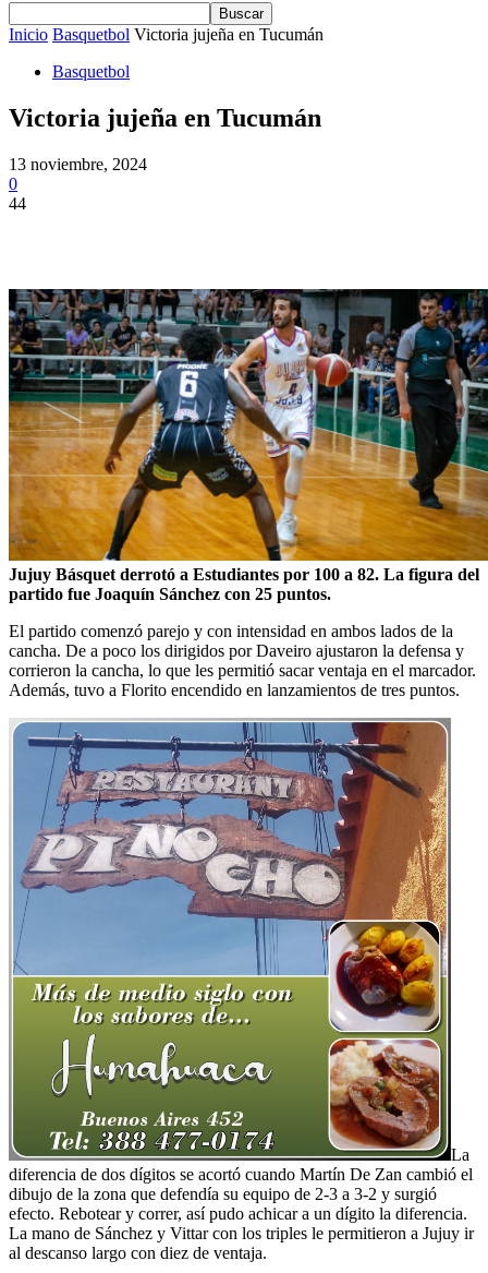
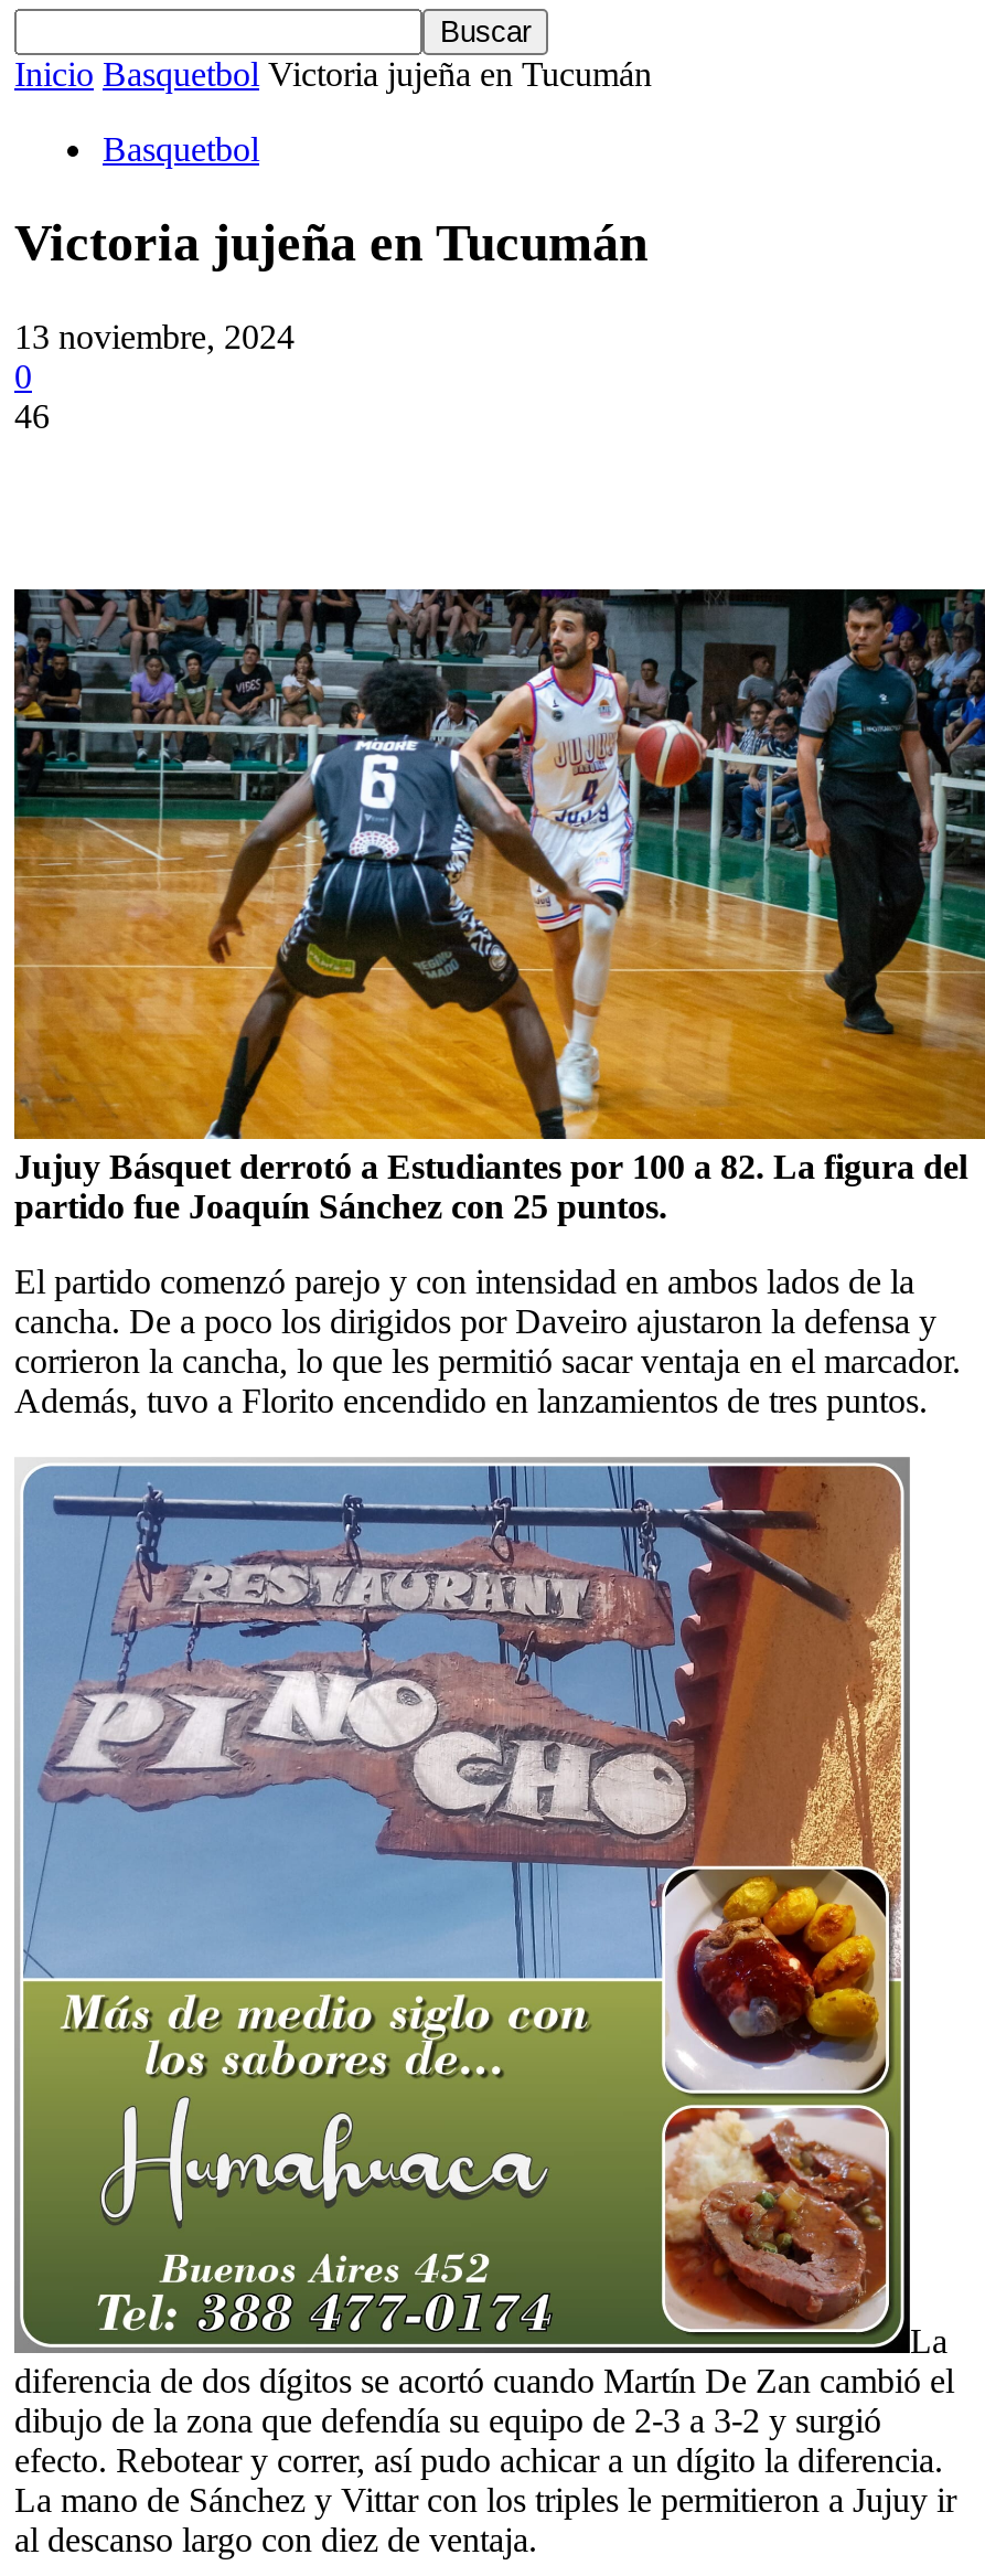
[9,194,26,212] 44 -> [14,397,50,434] 46

